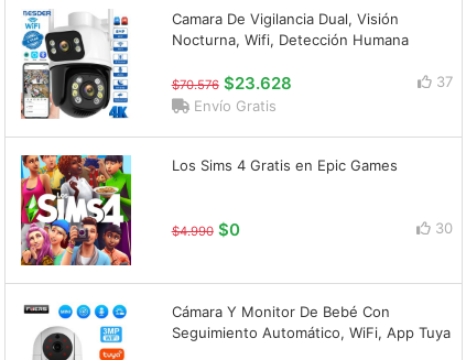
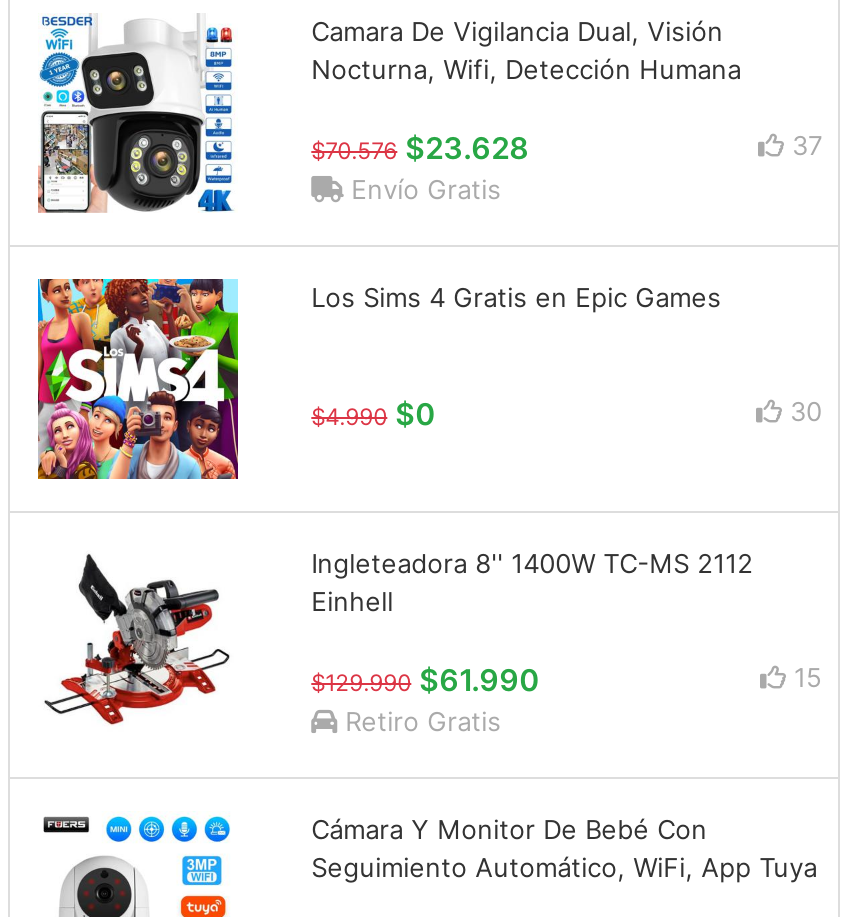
none -> [44,551,230,745] [image]
none -> [311,547,822,737] Ingleteadora 8'' 1400W TC-MS 2112 | Einhell | $129.990 $61.990 | 15 | Retiro Gratis

